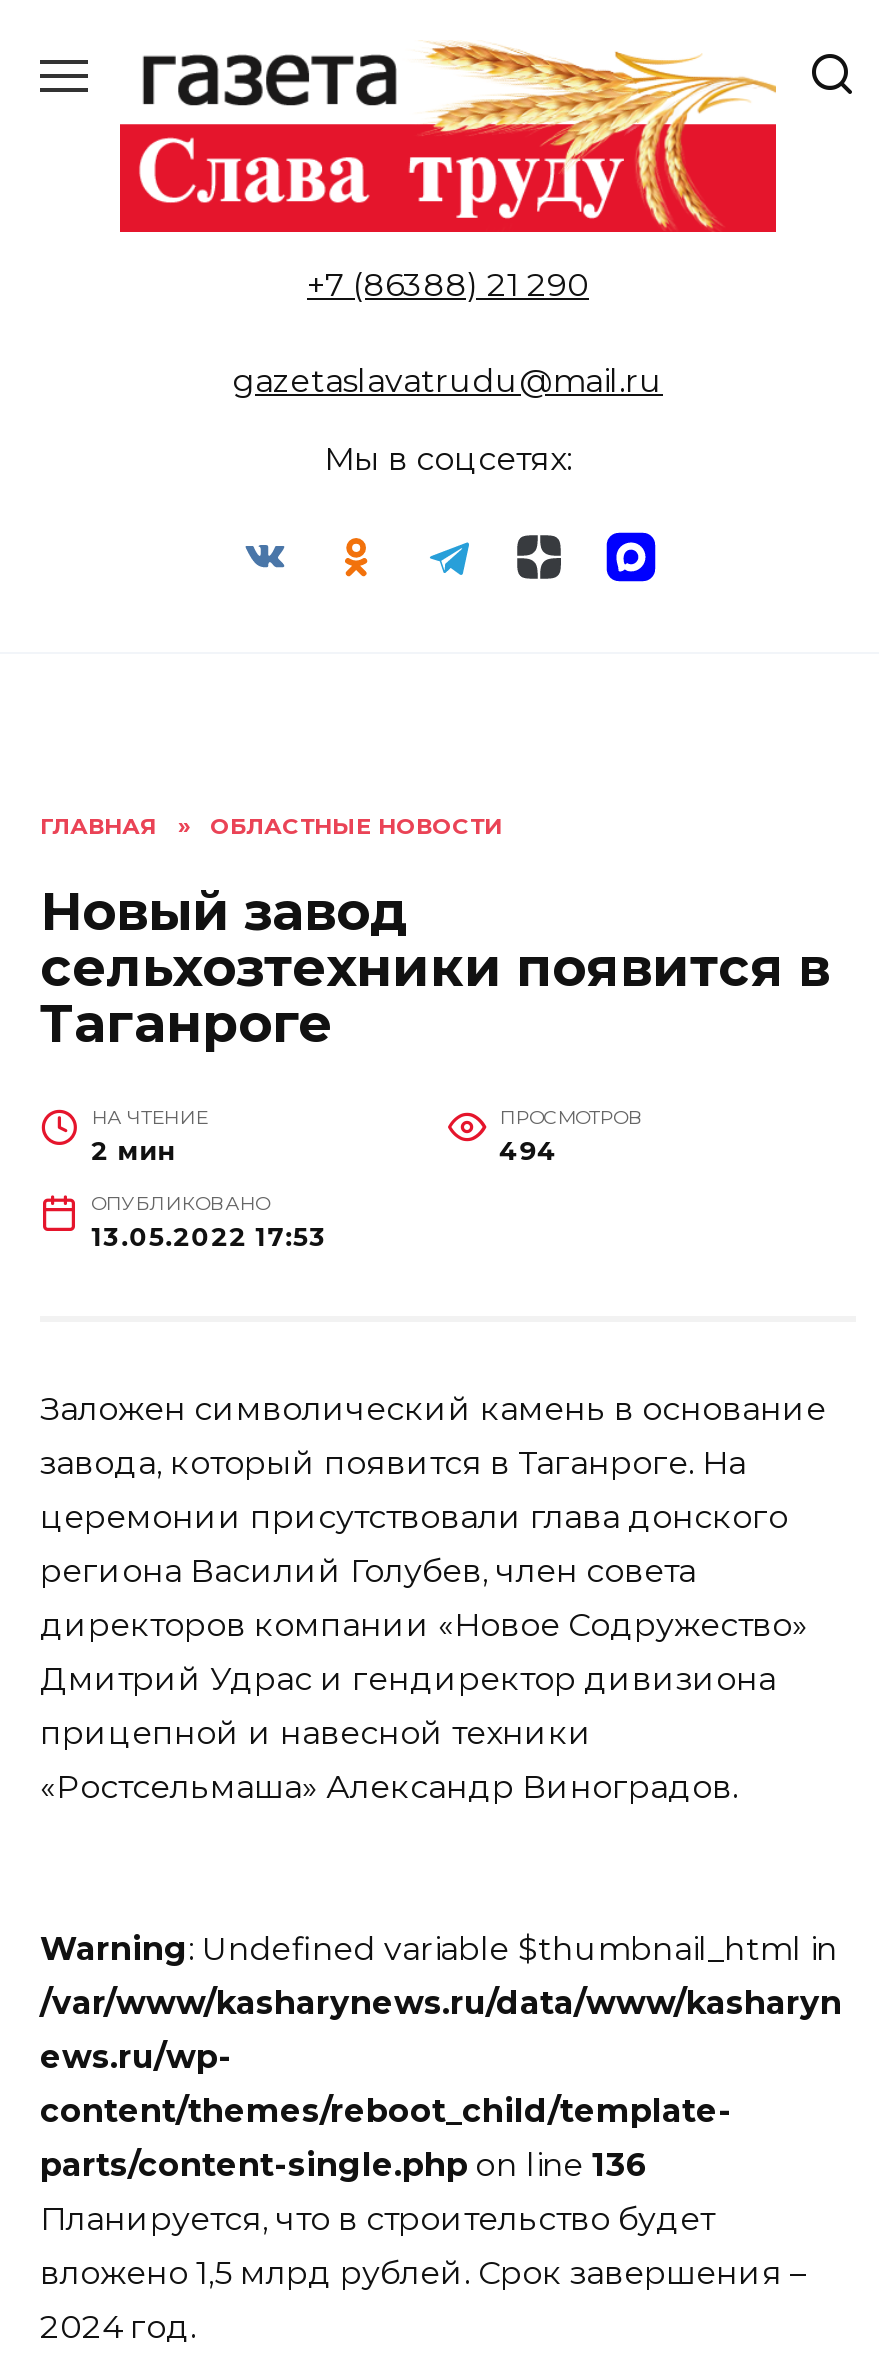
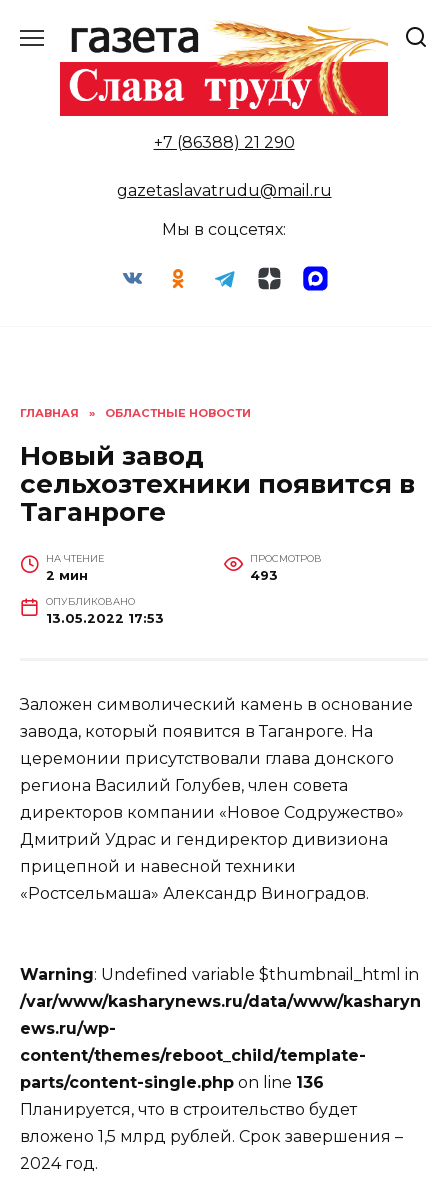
[499,1135,557,1165] 494 -> [250,568,278,583] 493

